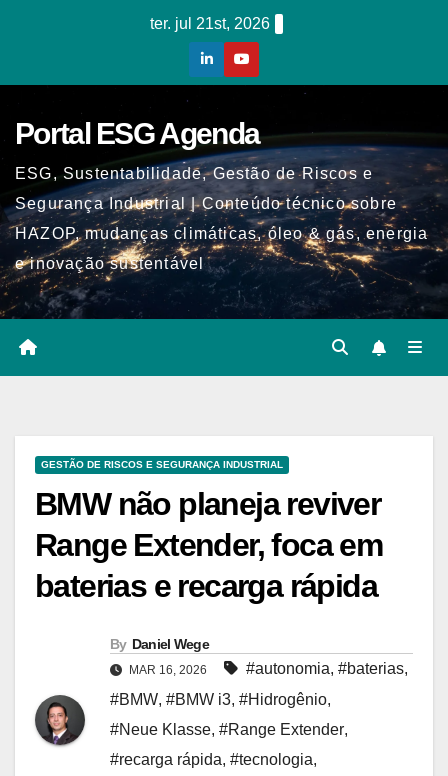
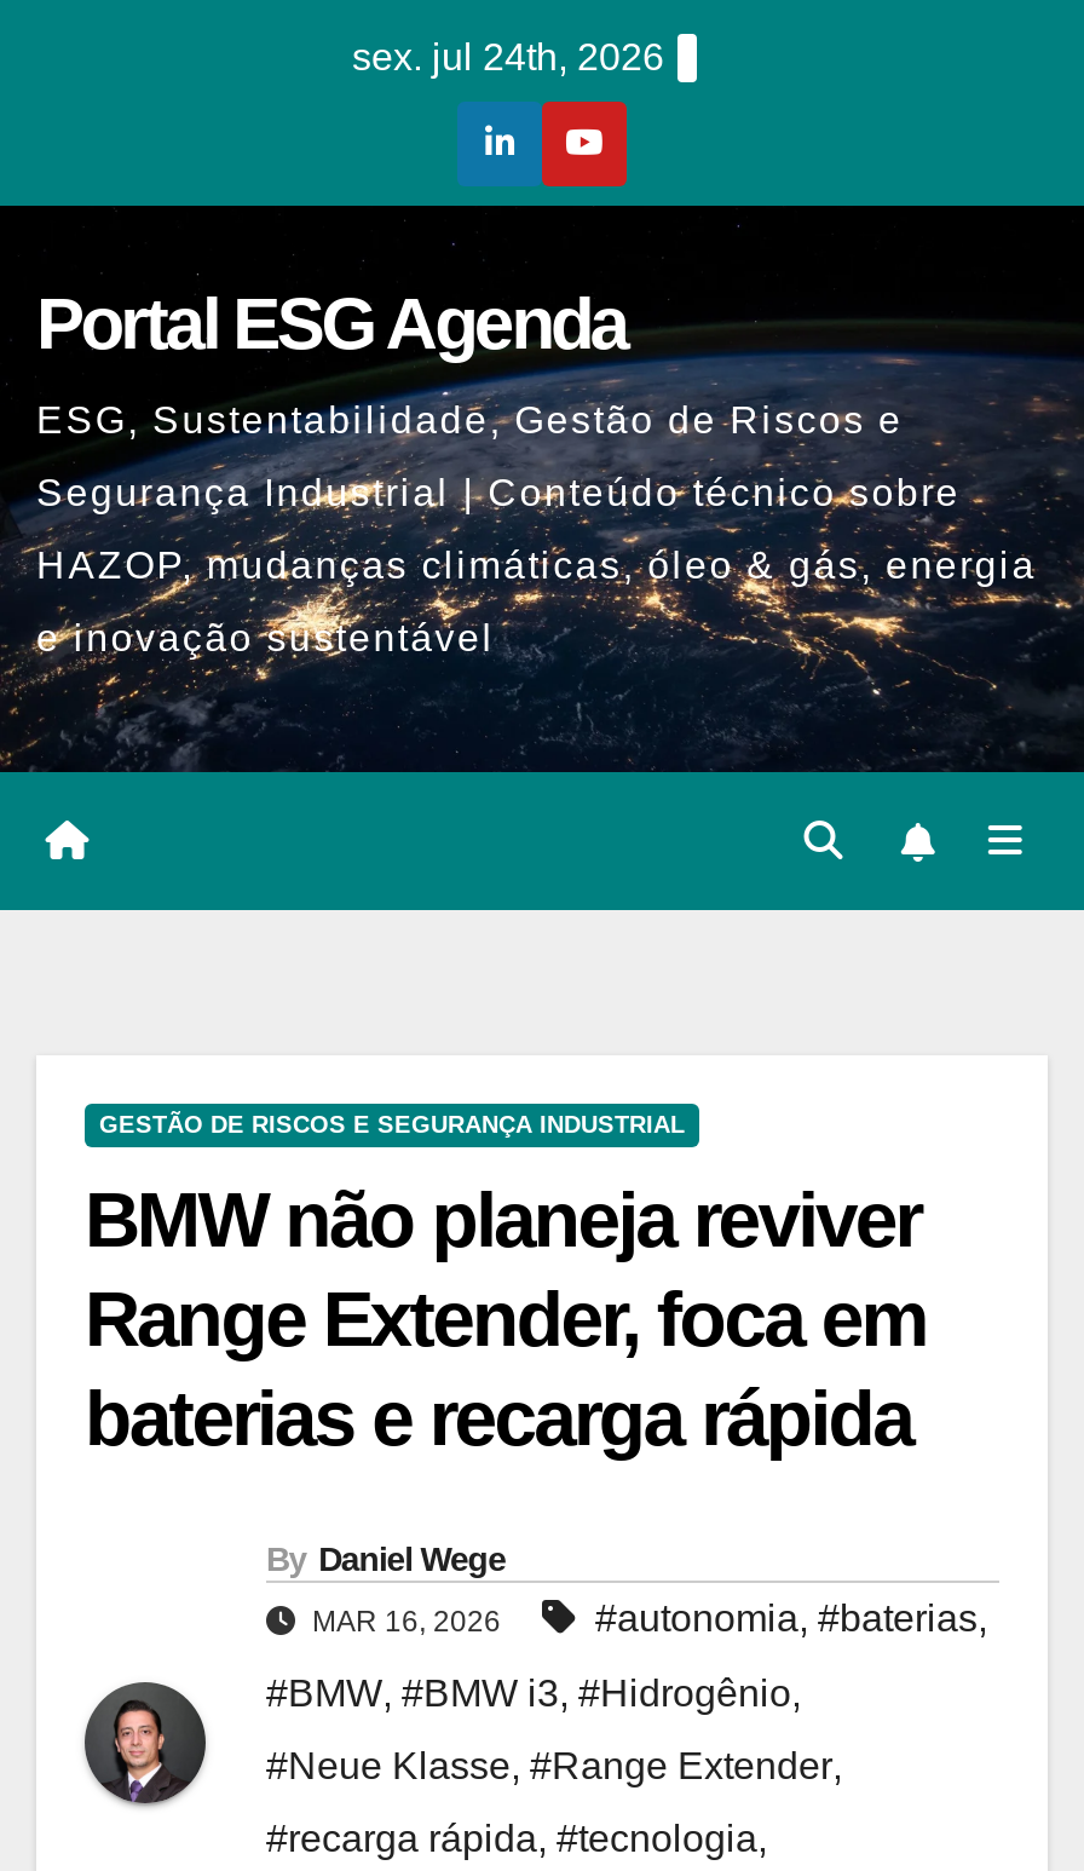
[150,15,270,32] ter. jul 21st, 2026 -> [352,36,664,77] sex. jul 24th, 2026

